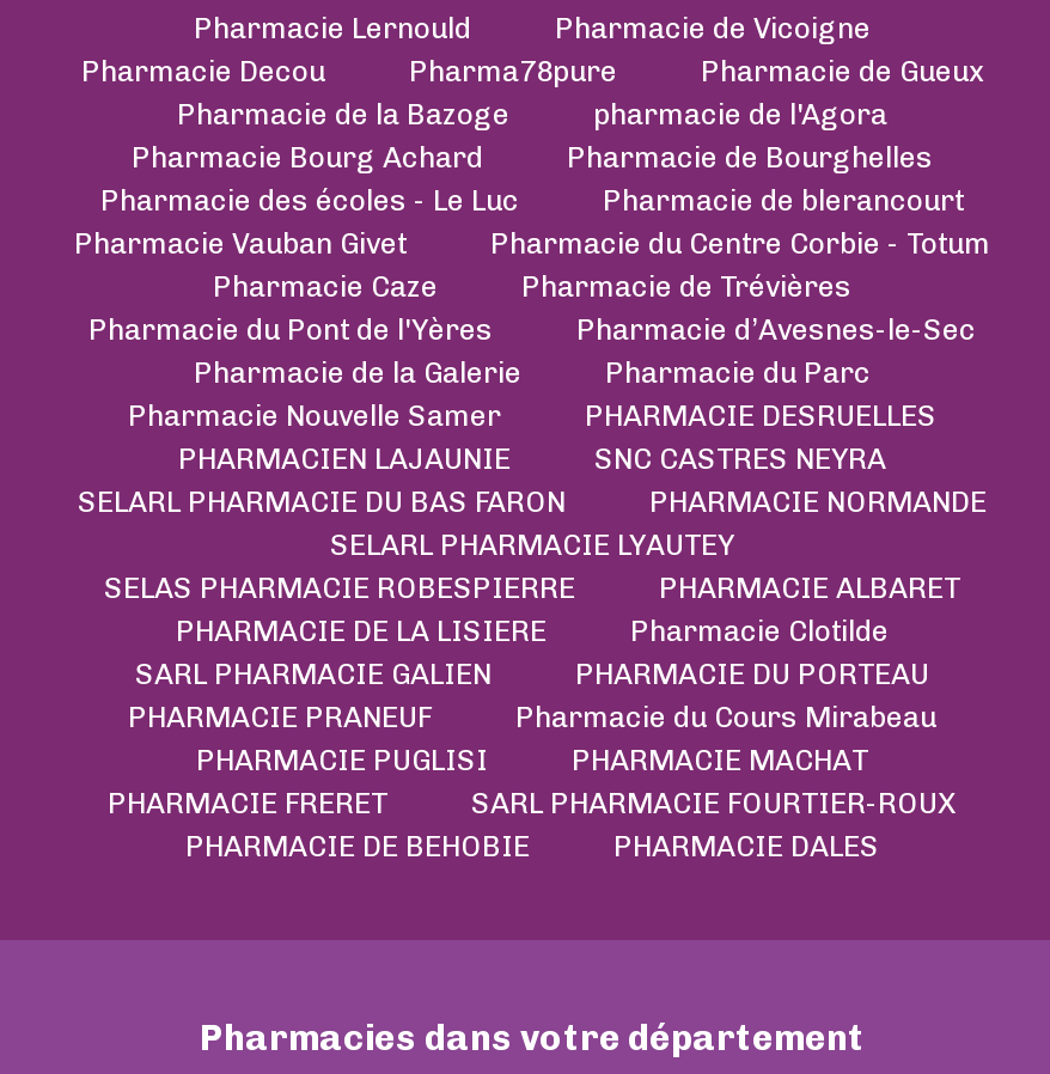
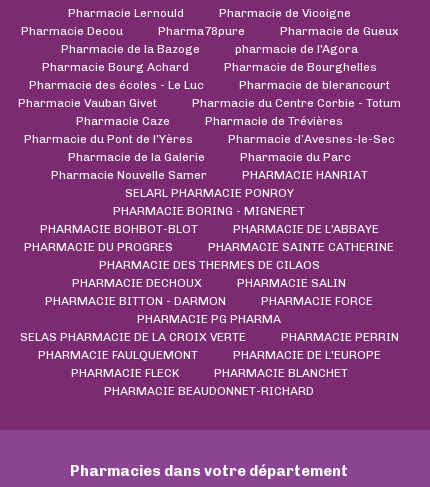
[78,399,987,863] PHARMACIE DESRUELLES | PHARMACIEN LAJAUNIE | SNC CASTRES NEYRA | SELARL PHARMACIE DU BAS FARON | PHARMACIE NORMANDE | SELARL PHARMACIE LYAUTEY | SELAS PHARMACIE ROBESPIERRE | PHARMACIE ALBARET | PHARMACIE DE LA LISIERE | Pharmacie Clotilde | SARL PHARMACIE GALIEN | PHARMACIE DU PORTEAU | PHARMACIE PRANEUF | Pharmacie du Cours Mirabeau | PHARMACIE PUGLISI | PHARMACIE MACHAT | PHARMACIE FRERET | SARL PHARMACIE FOURTIER-ROUX | PHARMACIE DE BEHOBIE | PHARMACIE DALES -> [19,168,398,398] PHARMACIE HANRIAT | SELARL PHARMACIE PONROY | PHARMACIE BORING - MIGNERET | PHARMACIE BOHBOT-BLOT | PHARMACIE DE L'ABBAYE | PHARMACIE DU PROGRES | PHARMACIE SAINTE CATHERINE | PHARMACIE DES THERMES DE CILAOS | PHARMACIE DECHOUX | PHARMACIE SALIN | PHARMACIE BITTON - DARMON | PHARMACIE FORCE | PHARMACIE PG PHARMA | SELAS PHARMACIE DE LA CROIX VERTE | PHARMACIE PERRIN | PHARMACIE FAULQUEMONT | PHARMACIE DE L'EUROPE | PHARMACIE FLECK | PHARMACIE BLANCHET | PHARMACIE BEAUDONNET-RICHARD

